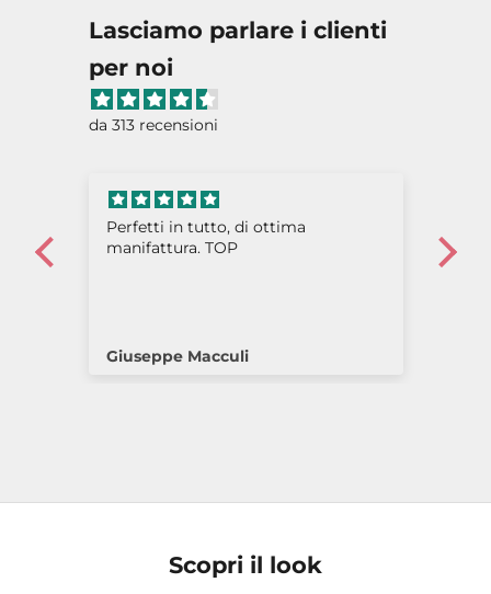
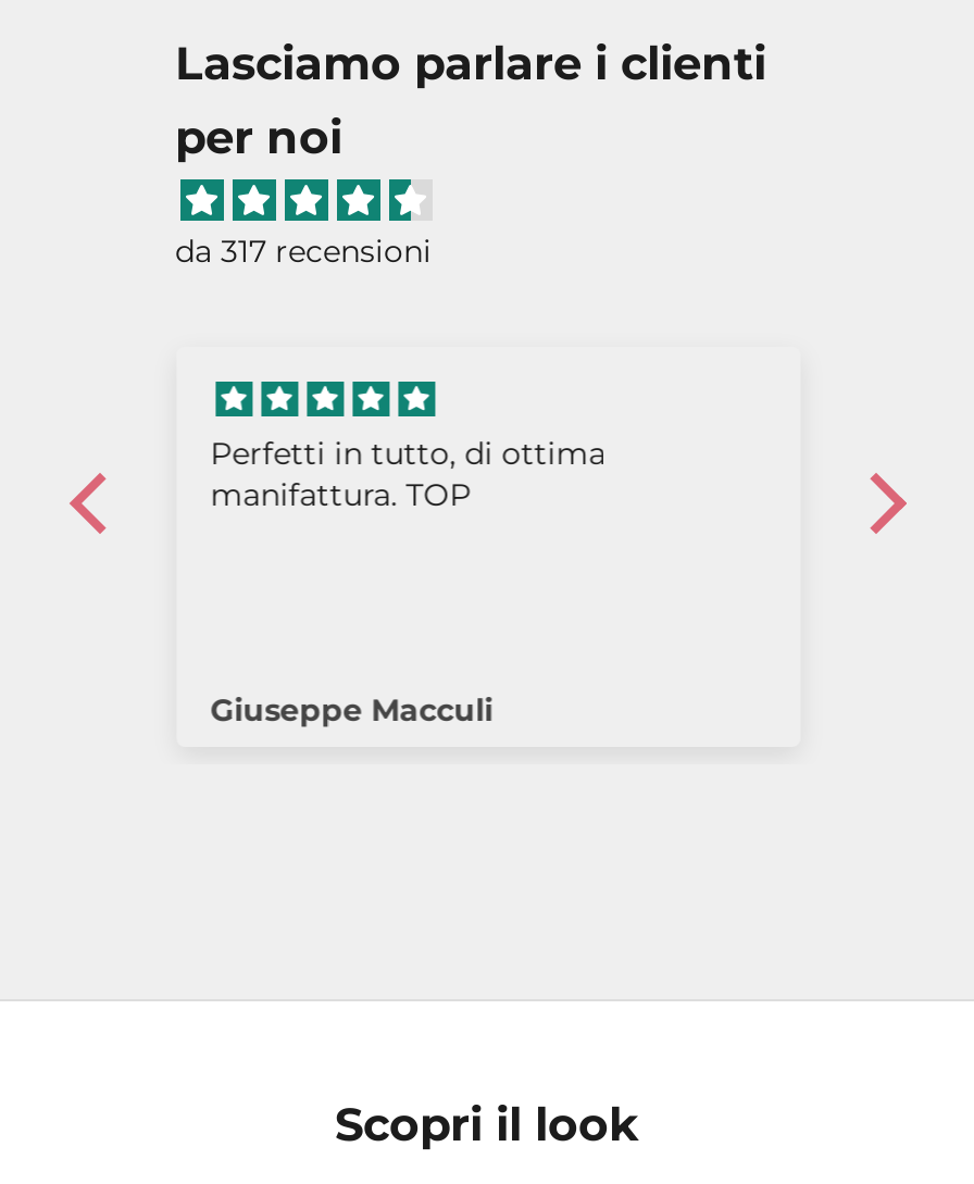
[88,115,218,135] da 313 recensioni -> [175,232,432,271] da 317 recensioni

